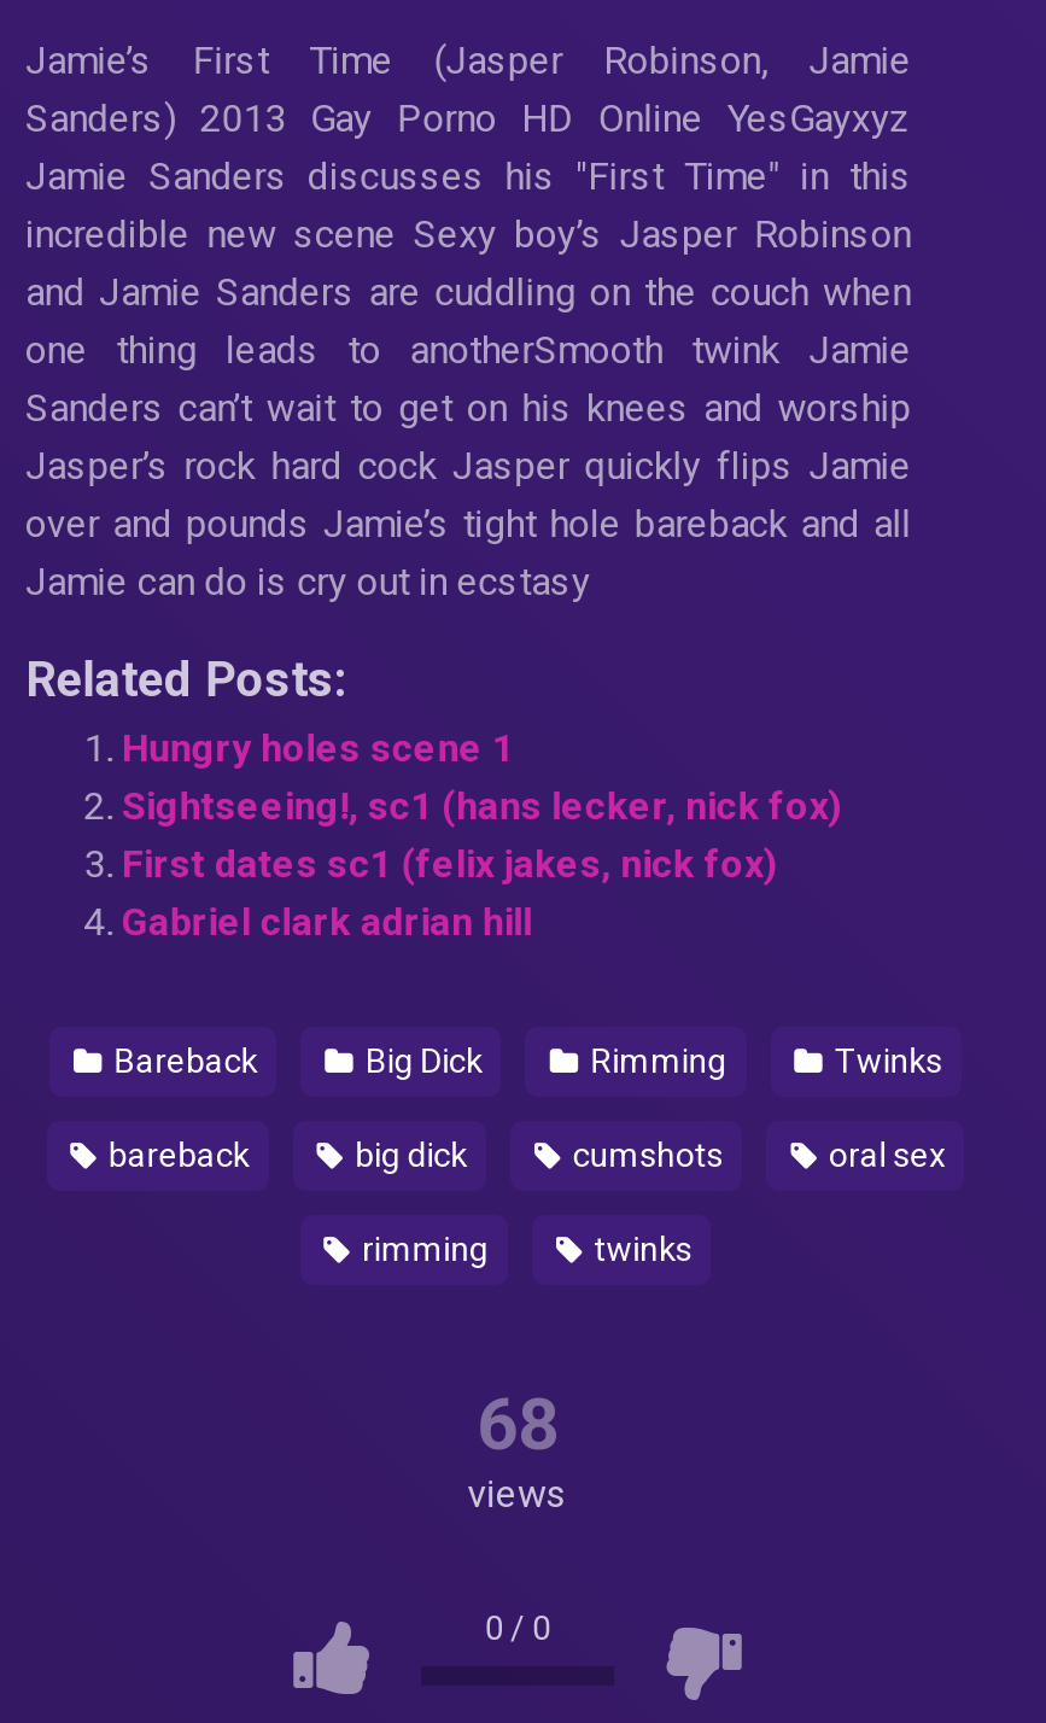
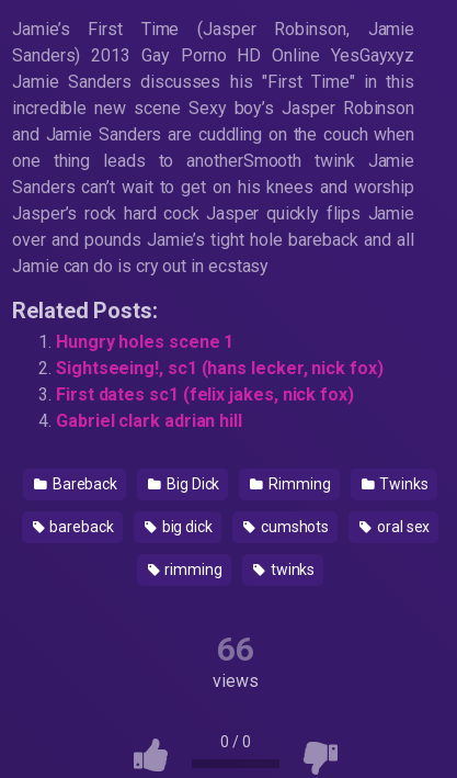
[477,1382,558,1466] 68 -> [217,630,254,668] 66

